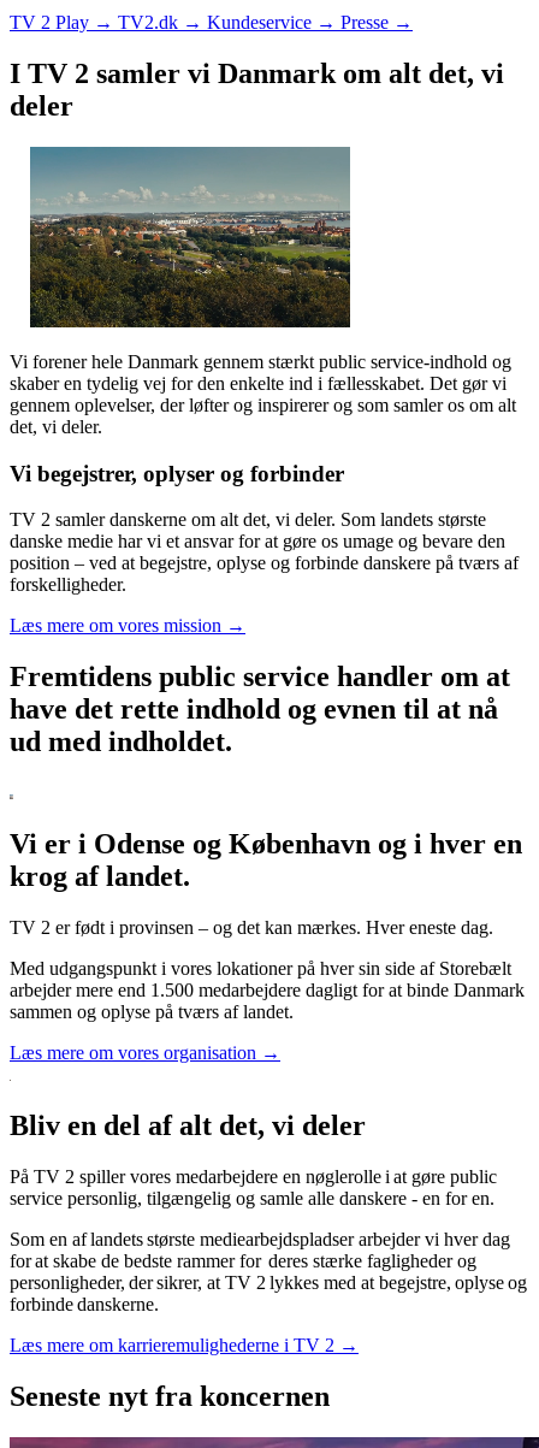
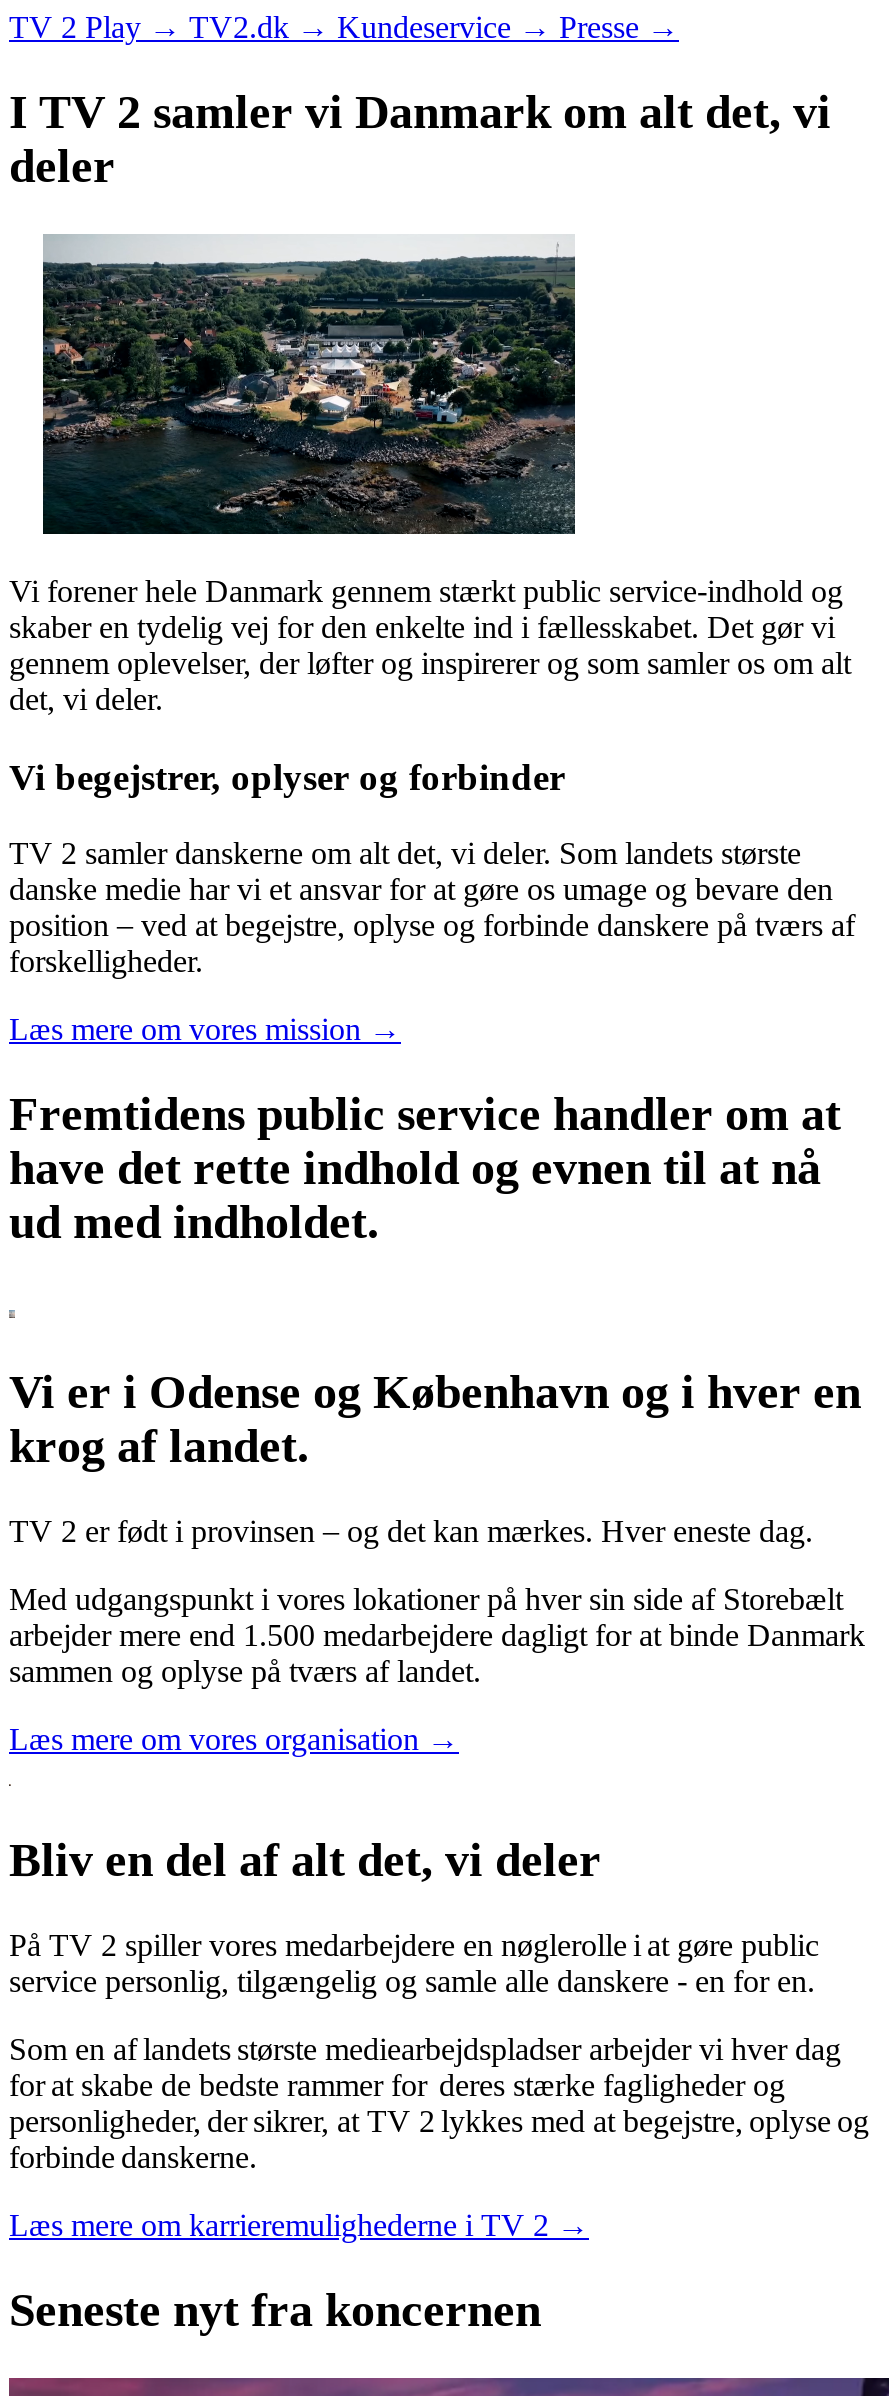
[29,146,351,329] [image] -> [41,236,575,534] [image]

